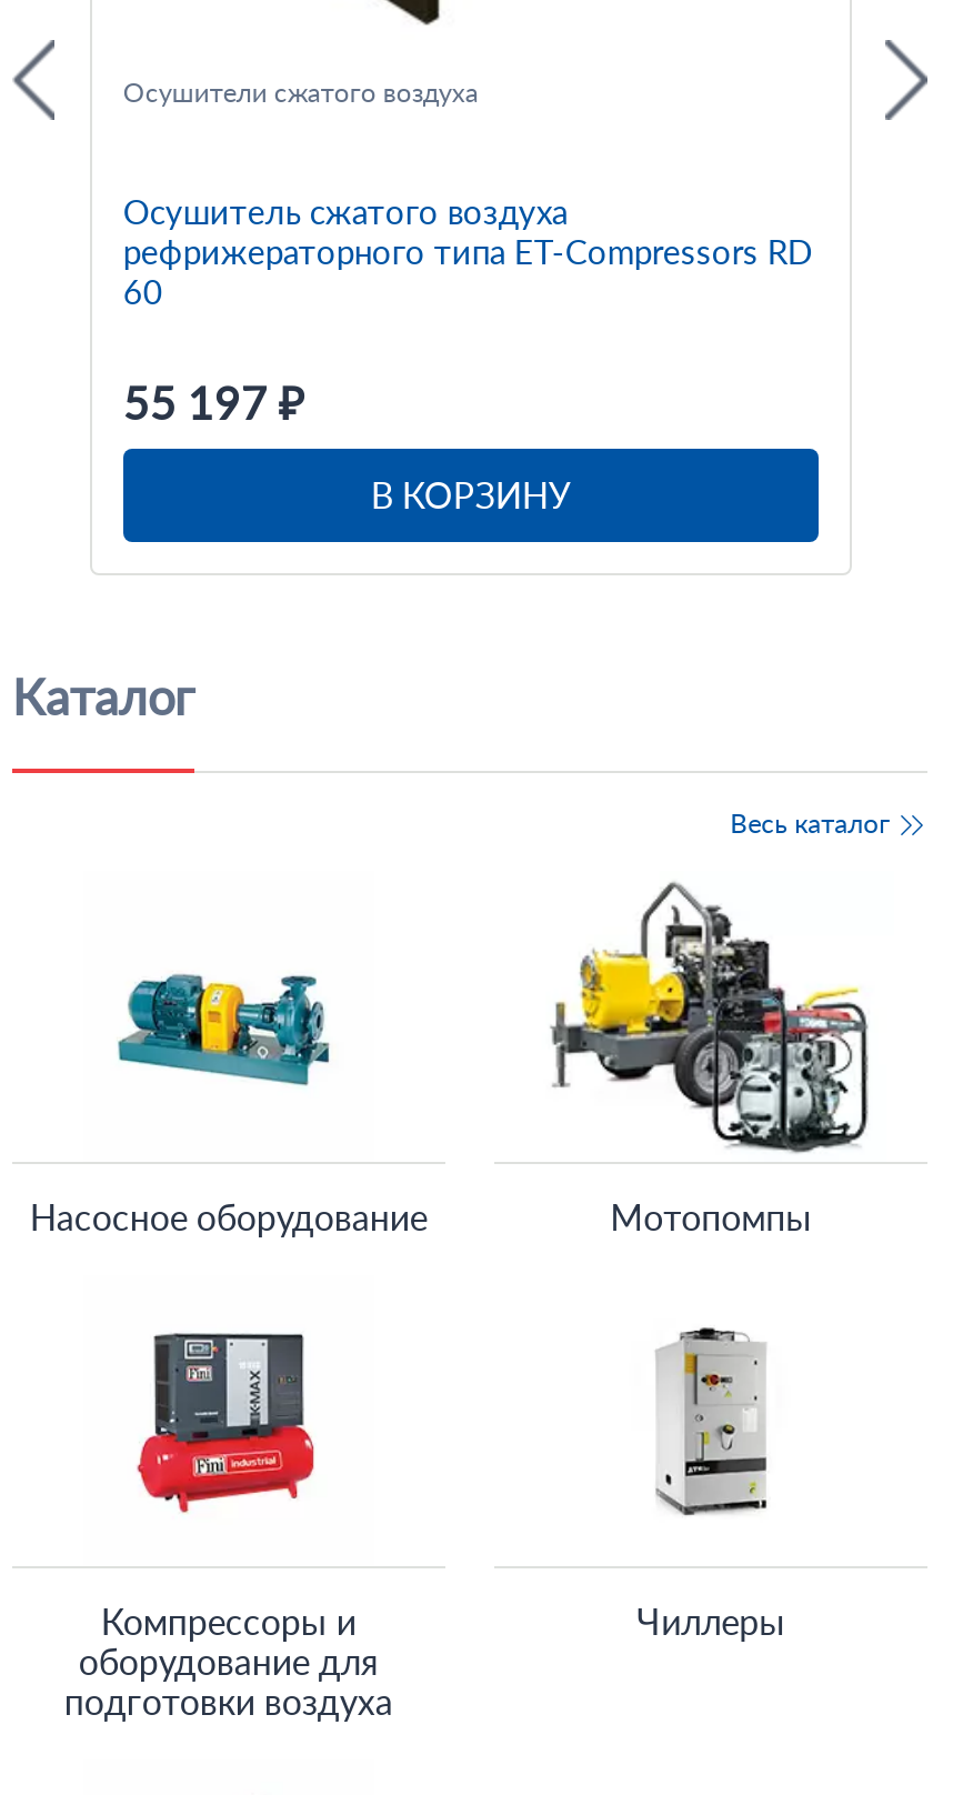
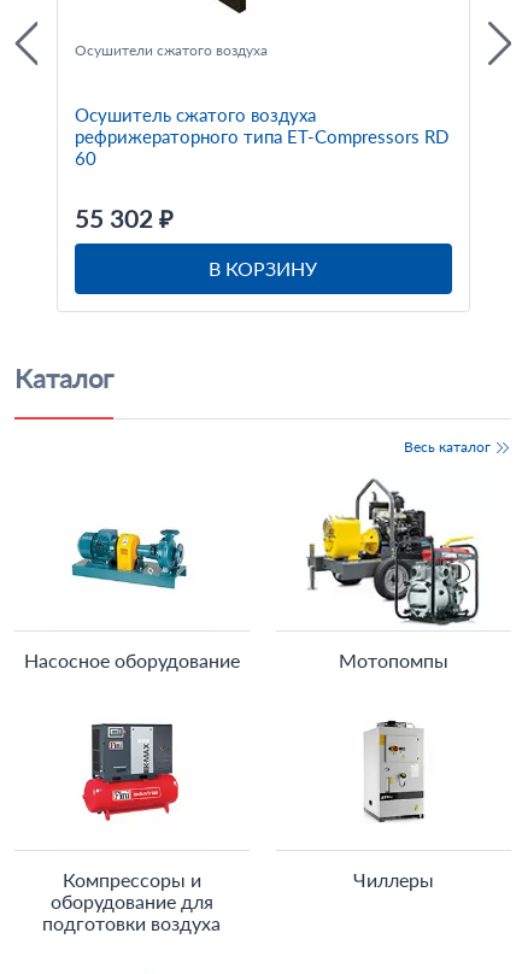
[123,375,305,429] 55 197 ₽ -> [75,204,173,233] 55 302 ₽

